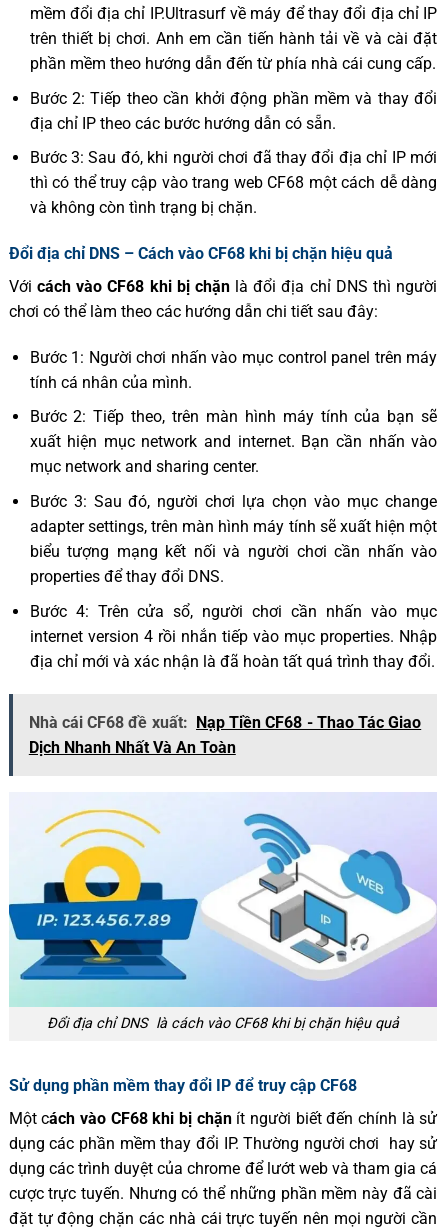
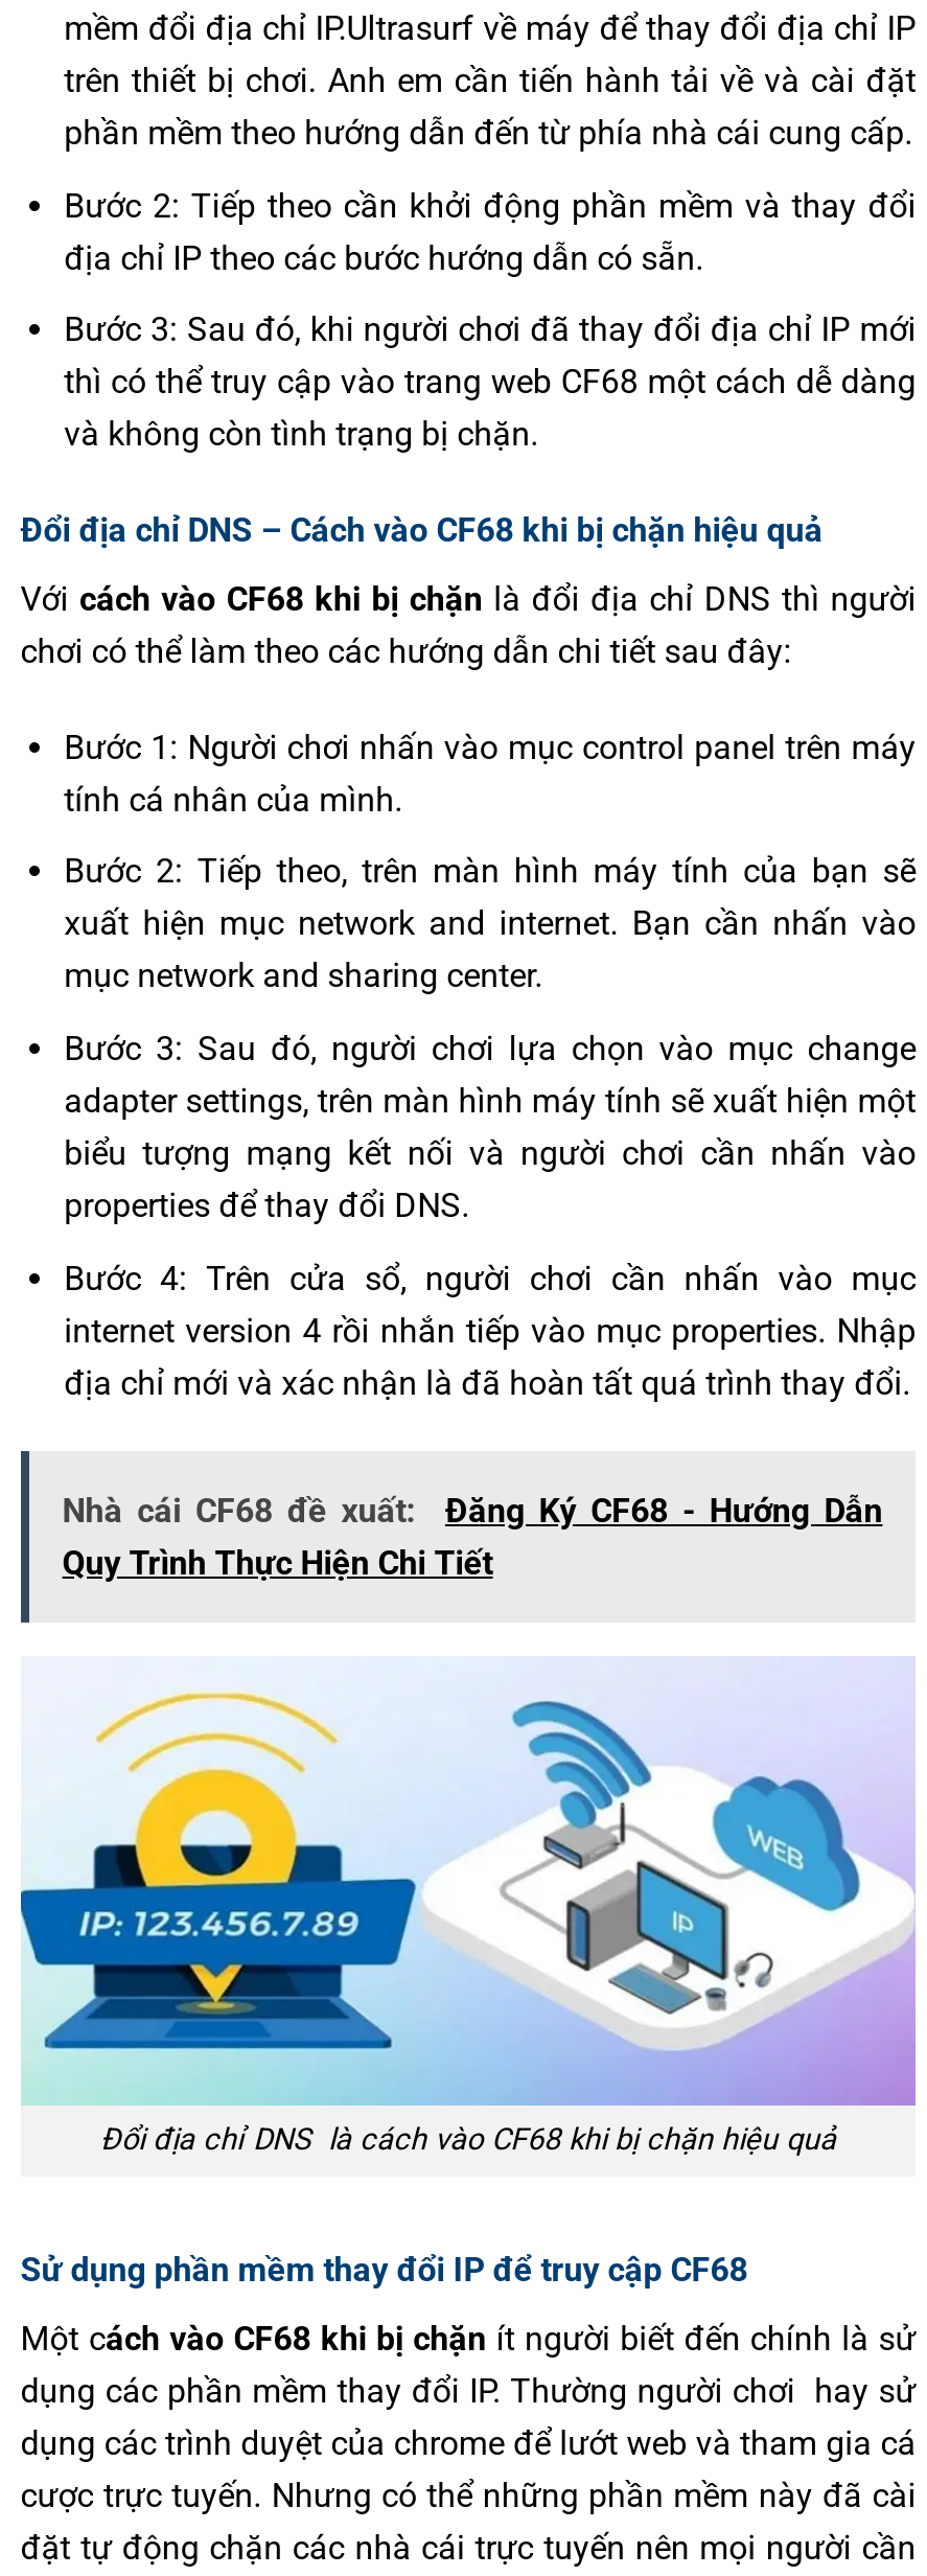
[29,713,421,757] Nhà cái CF68 đề xuất: Nạp Tiền CF68 - Thao Tác Giao | Dịch Nhanh Nhất Và An Toàn -> [62,1491,882,1583] Nhà cái CF68 đề xuất: | Đăng Ký CF68 - Hướng Dẫn | Quy Trình Thực Hiện Chi Tiết

